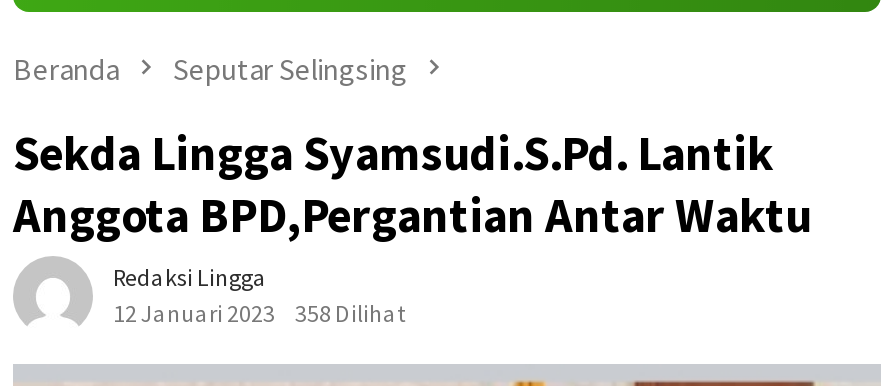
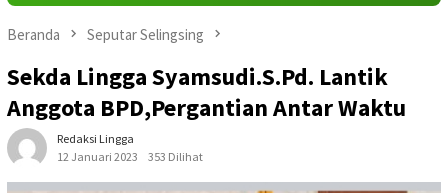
[113,299,405,329] 12 Januari 2023 358 Dilihat -> [57,149,203,164] 12 Januari 2023 353 Dilihat

